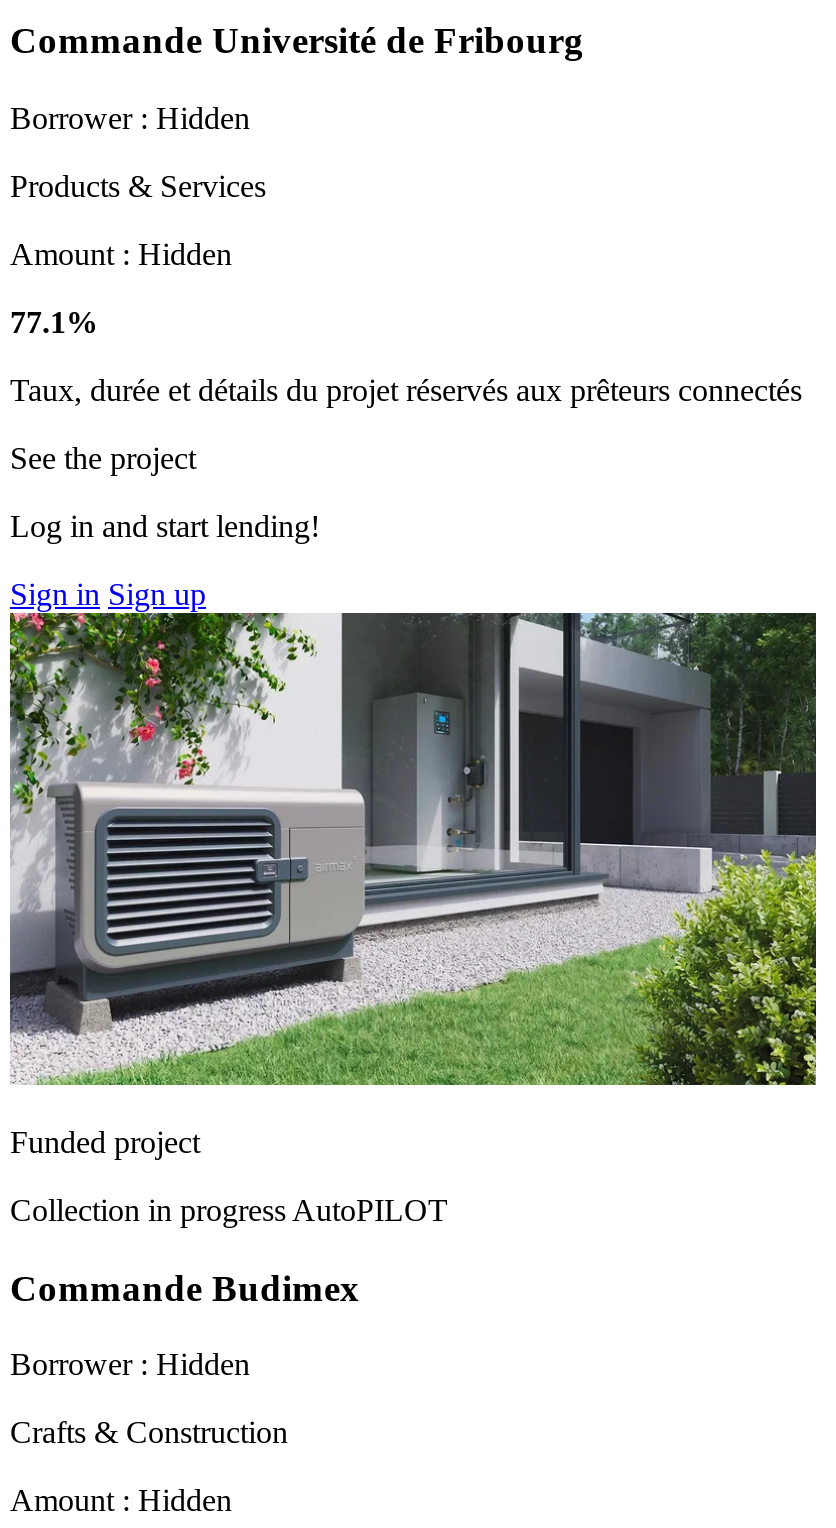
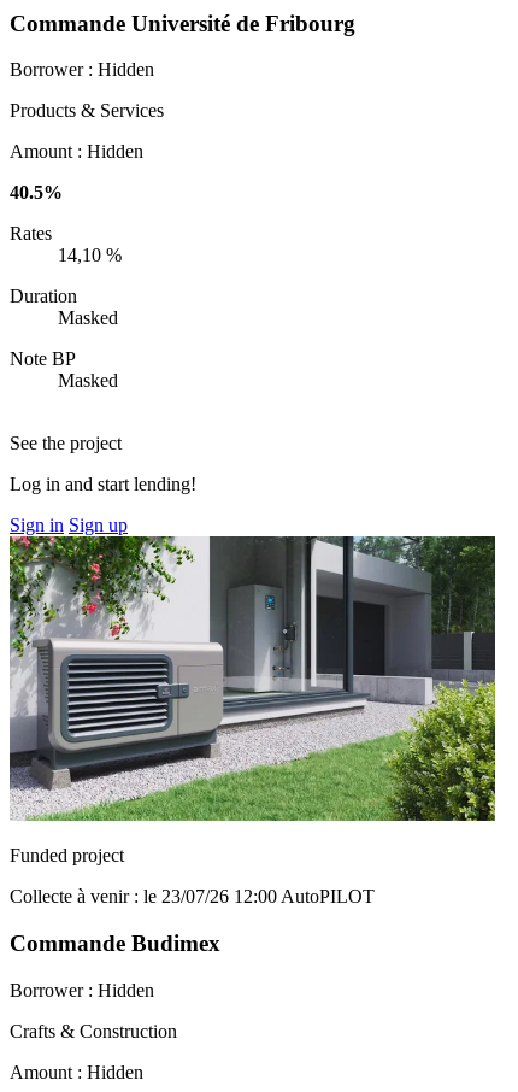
[10,305,802,407] 77.1% | Taux, durée et détails du projet réservés aux prêteurs connectés -> [10,183,122,391] 40.5% | Rates | 14,10 % | Duration | Masked | Note BP | Masked
[10,1193,448,1227] Collection in progress AutoPILOT -> [10,886,375,907] Collecte à venir : le 23/07/26 12:00 AutoPILOT

